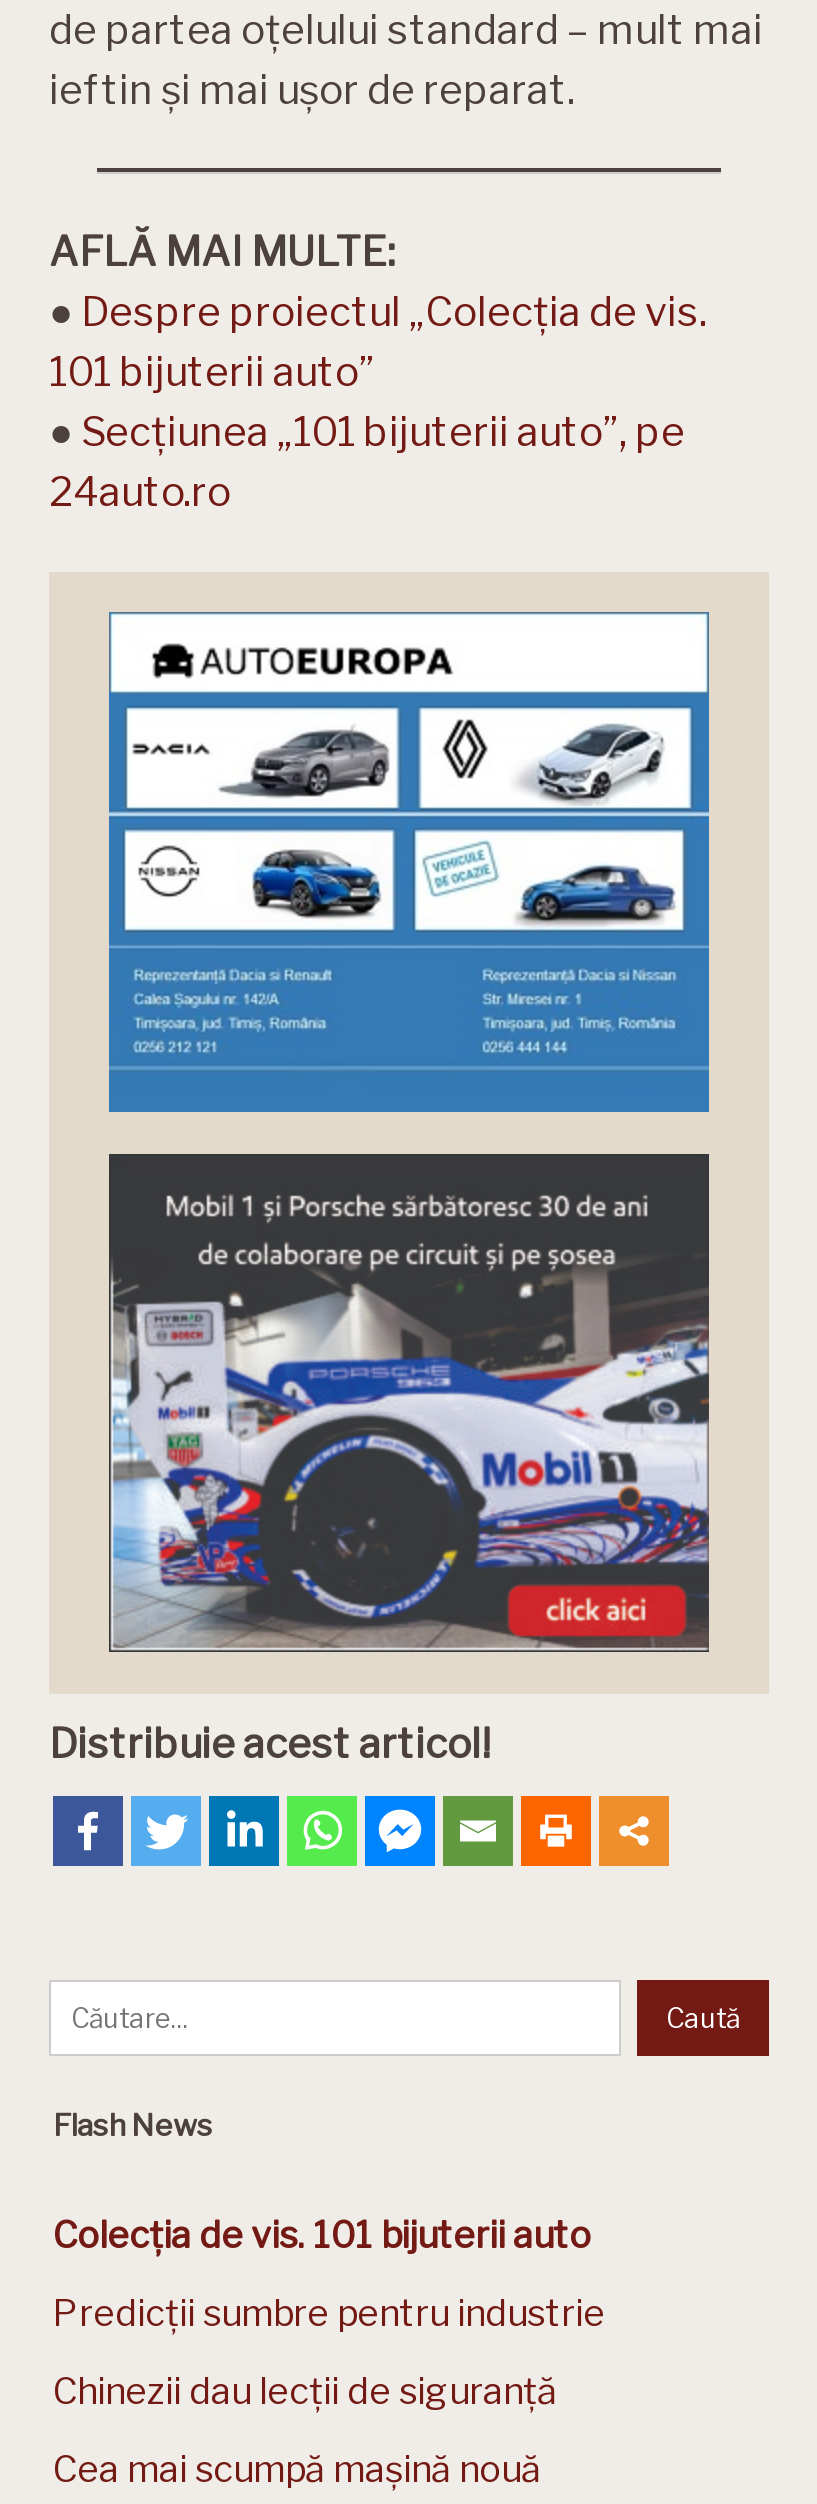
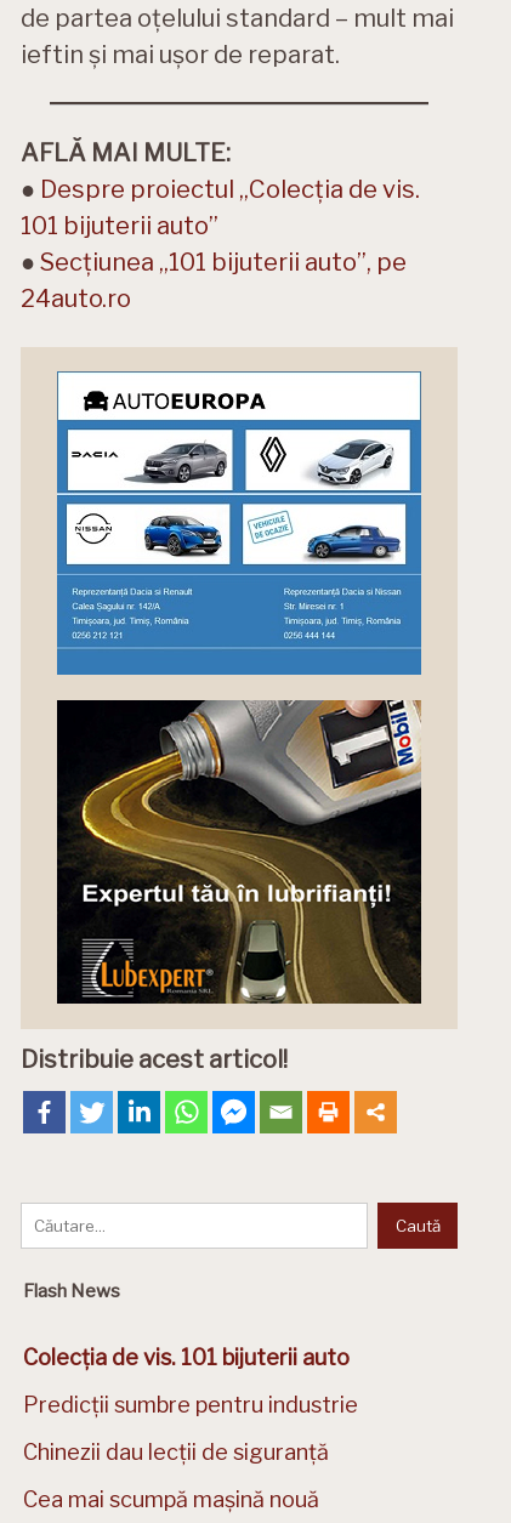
[107,1152,711,1652] [image] -> [57,699,422,1004] [image]

